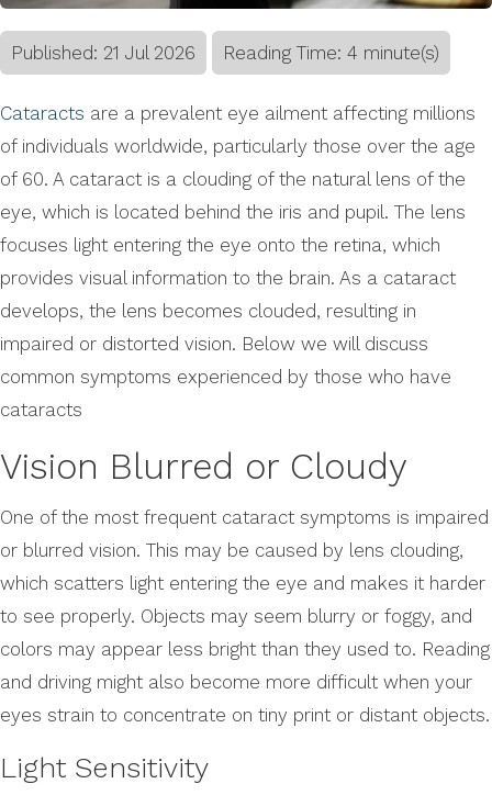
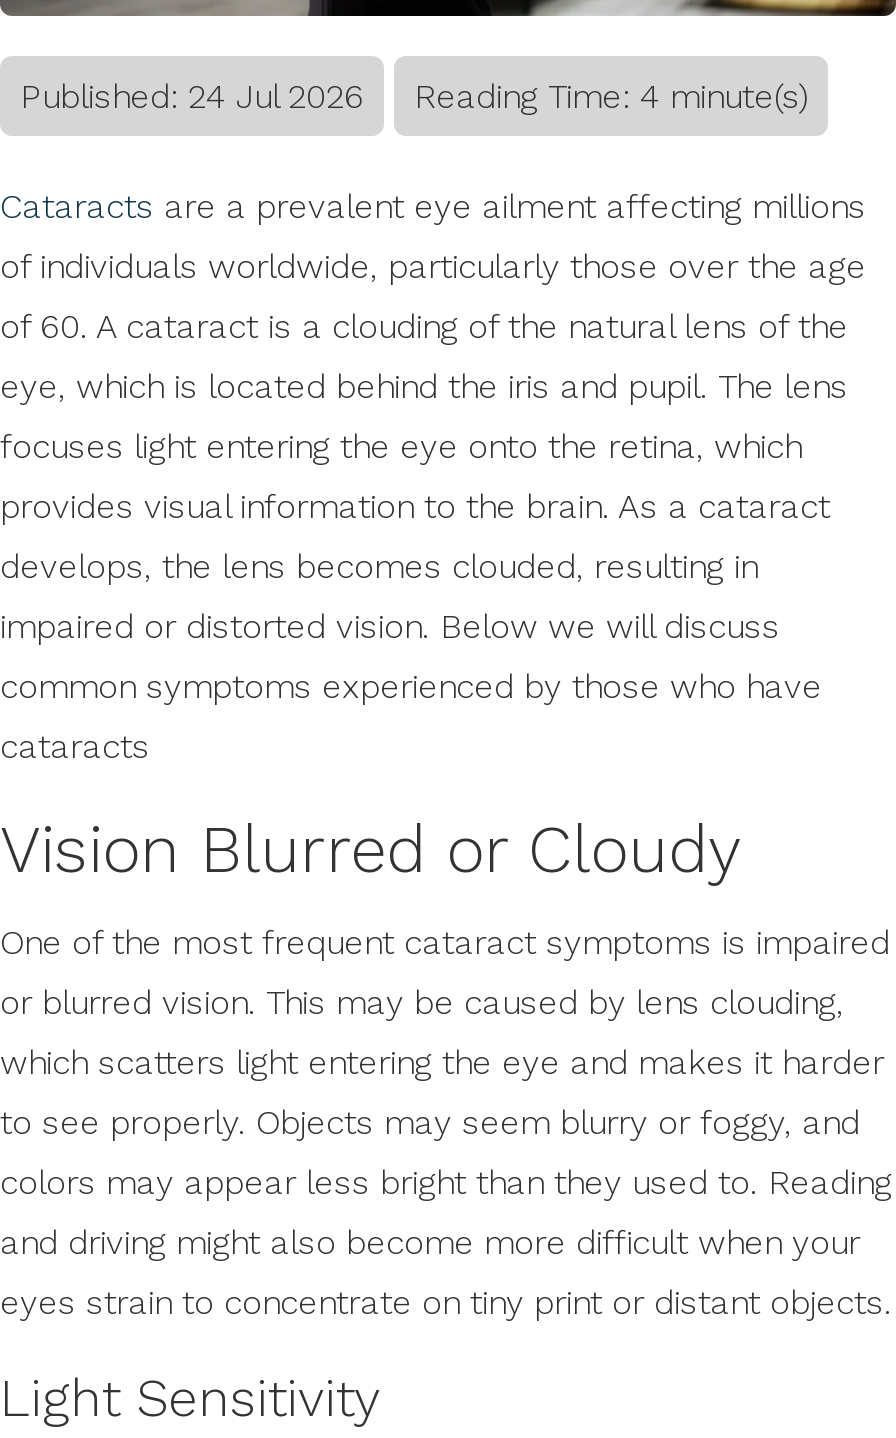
[11,42,195,64] Published: 21 Jul 2026 -> [20,76,364,116] Published: 24 Jul 2026

